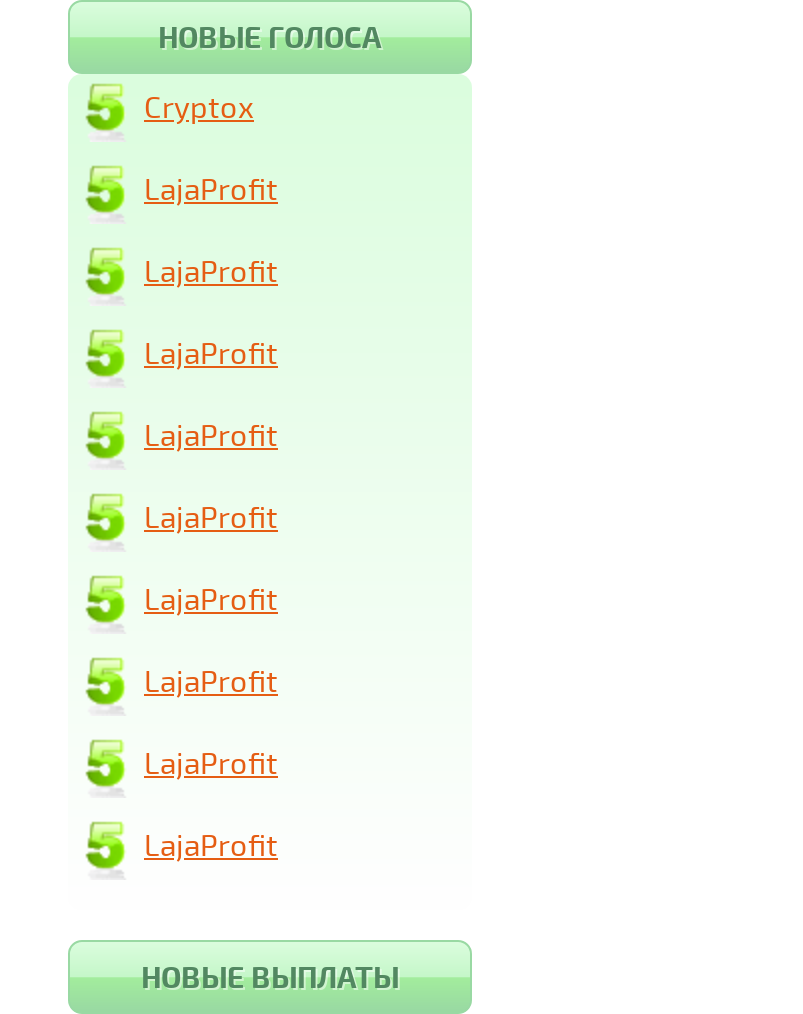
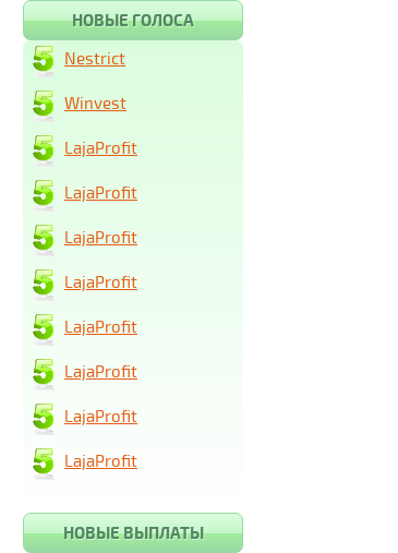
[144,88,254,124] Cryptox -> [64,48,125,67] Nestrict
[144,170,278,206] LajaProfit -> [64,92,126,112] Winvest

